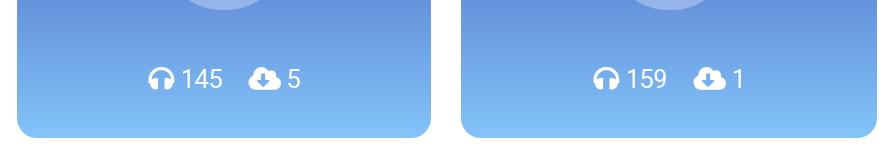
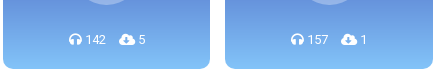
[174,64,300,94] 145 5 -> [82,32,145,47] 142 5
[619,64,745,94] 159 1 -> [304,32,367,47] 157 1

